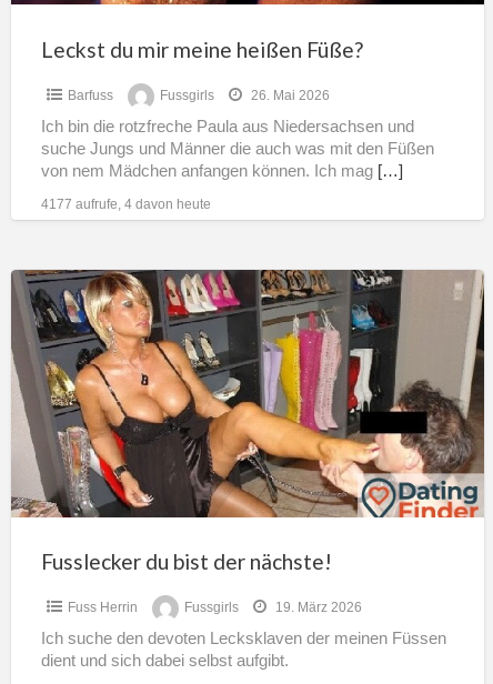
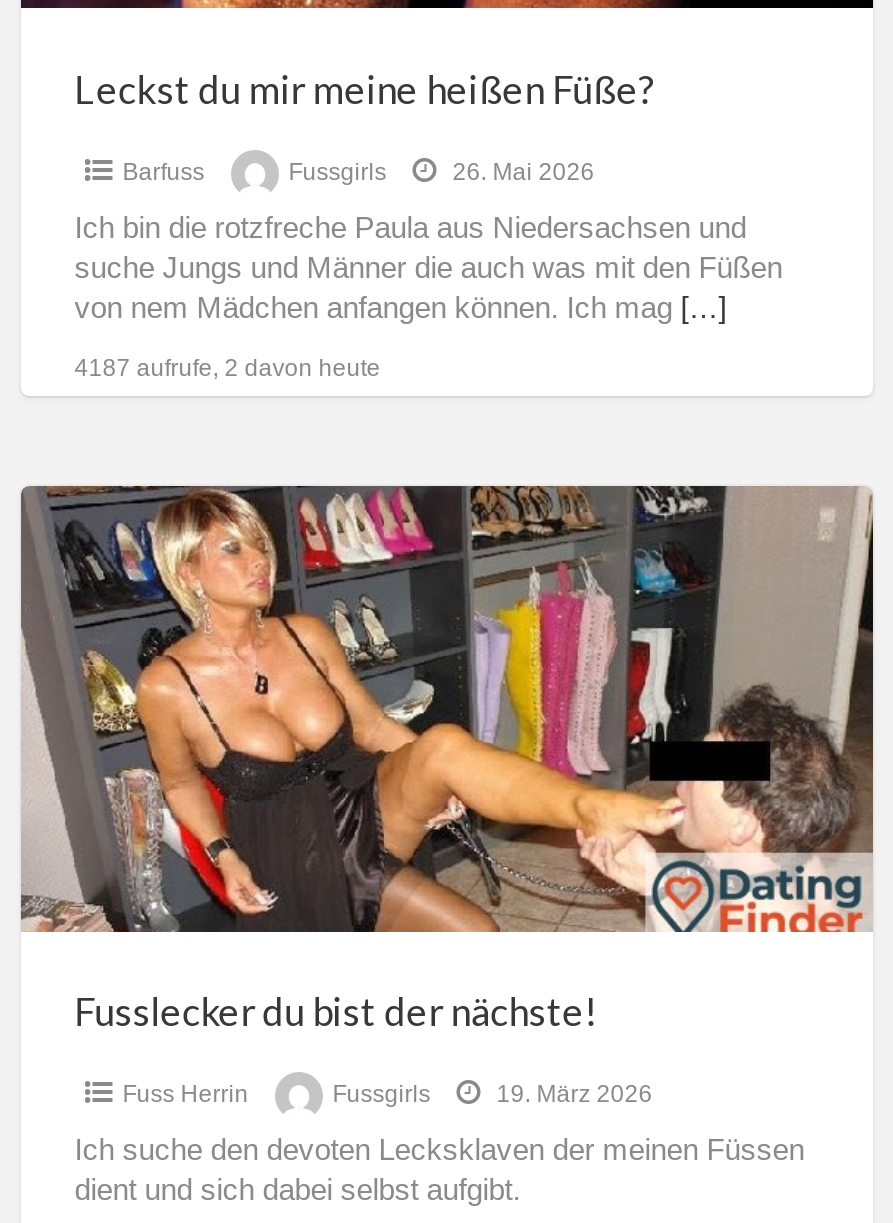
[41,196,211,212] 4177 aufrufe, 4 davon heute -> [74,353,380,381] 4187 aufrufe, 2 davon heute

